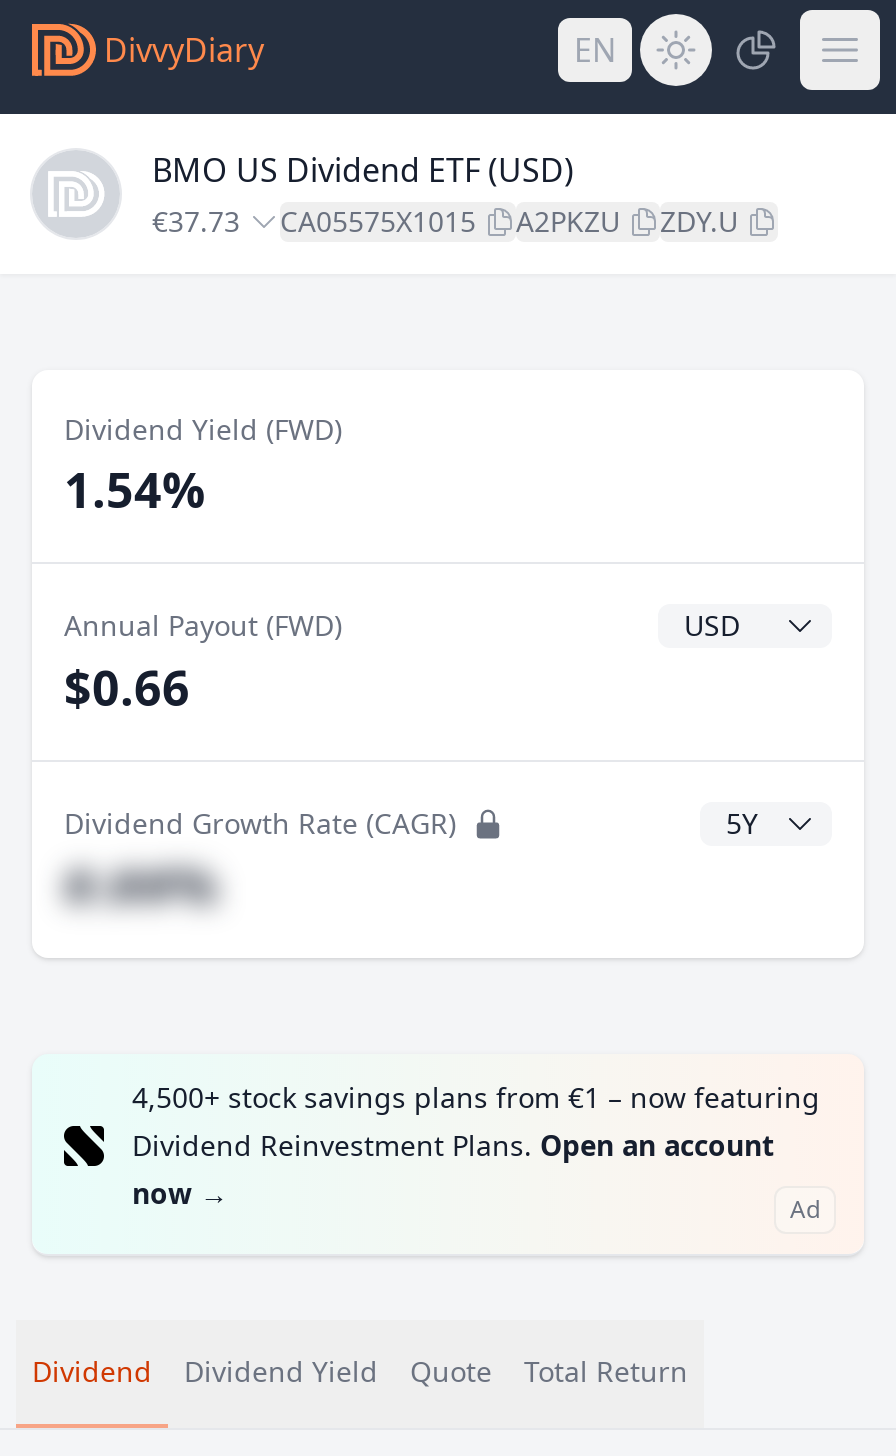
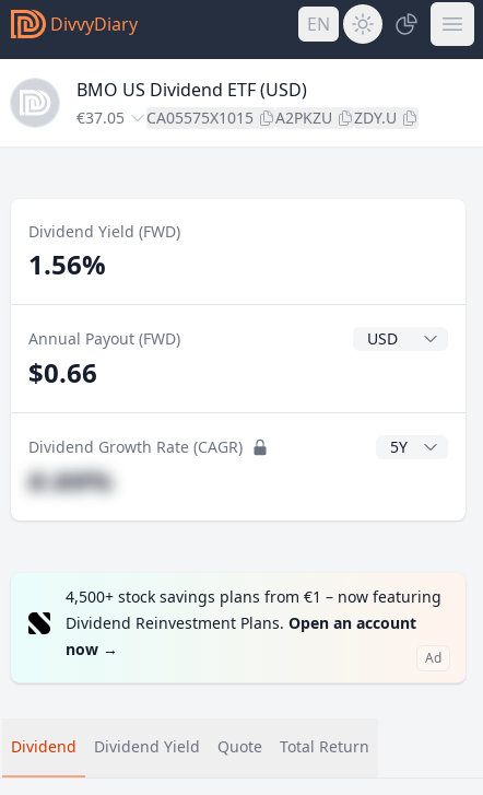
[152,202,738,240] €37.73 CA05575X1015 A2PKZU ZDY.U -> [76,107,397,128] €37.05 CA05575X1015 A2PKZU ZDY.U
[64,456,206,522] 1.54% -> [28,246,106,282] 1.56%

